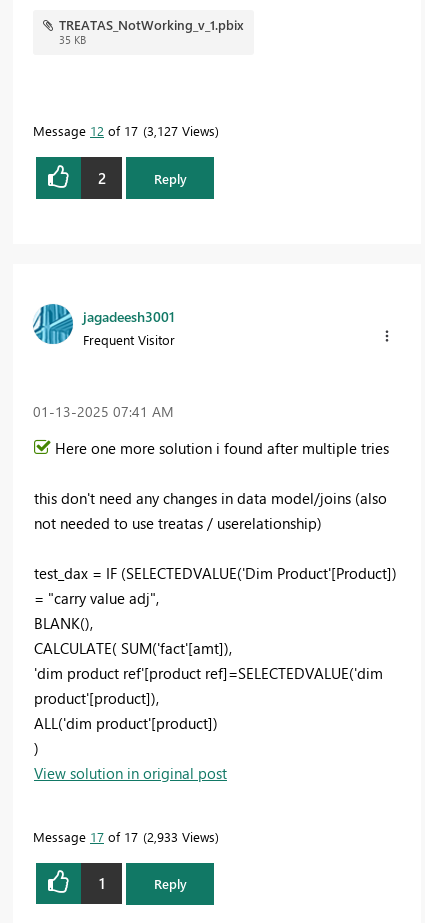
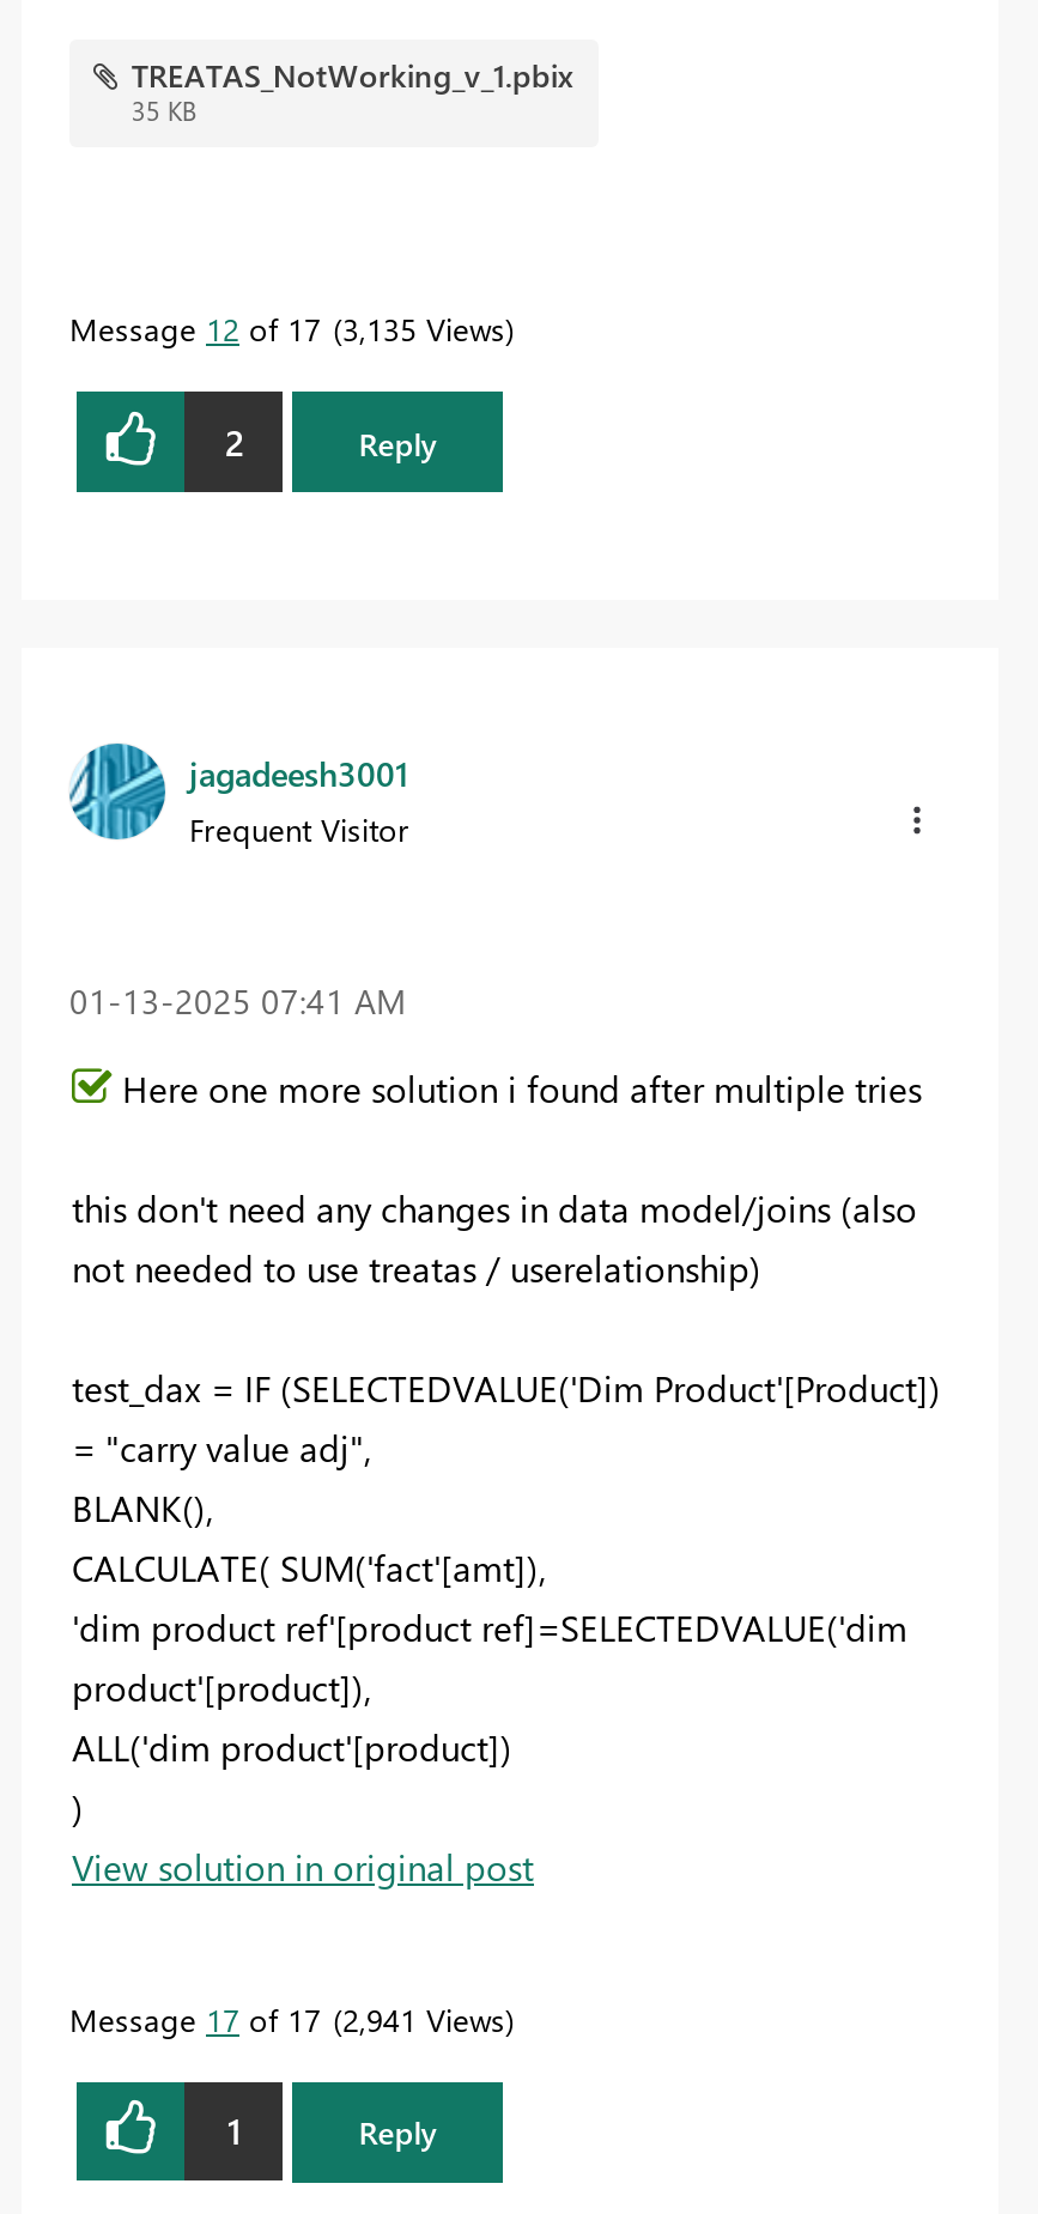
[33,122,215,139] Message 12 of 17 3,127 Views -> [69,308,505,349] Message 12 of 17 3,135 Views
[33,828,215,845] Message 17 of 17 2,933 Views -> [69,1998,505,2038] Message 17 of 17 2,941 Views

